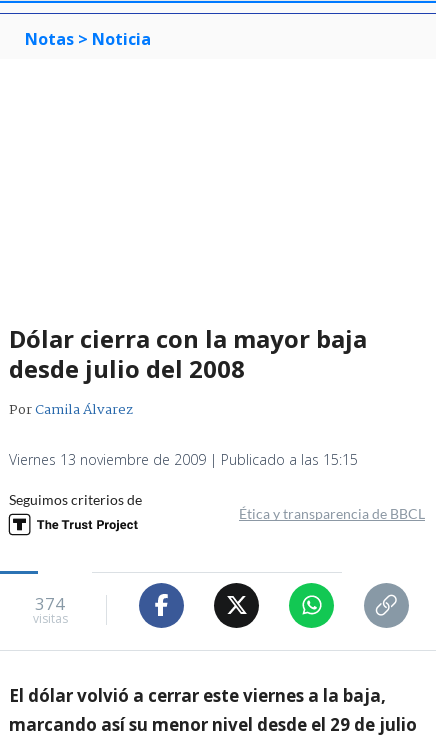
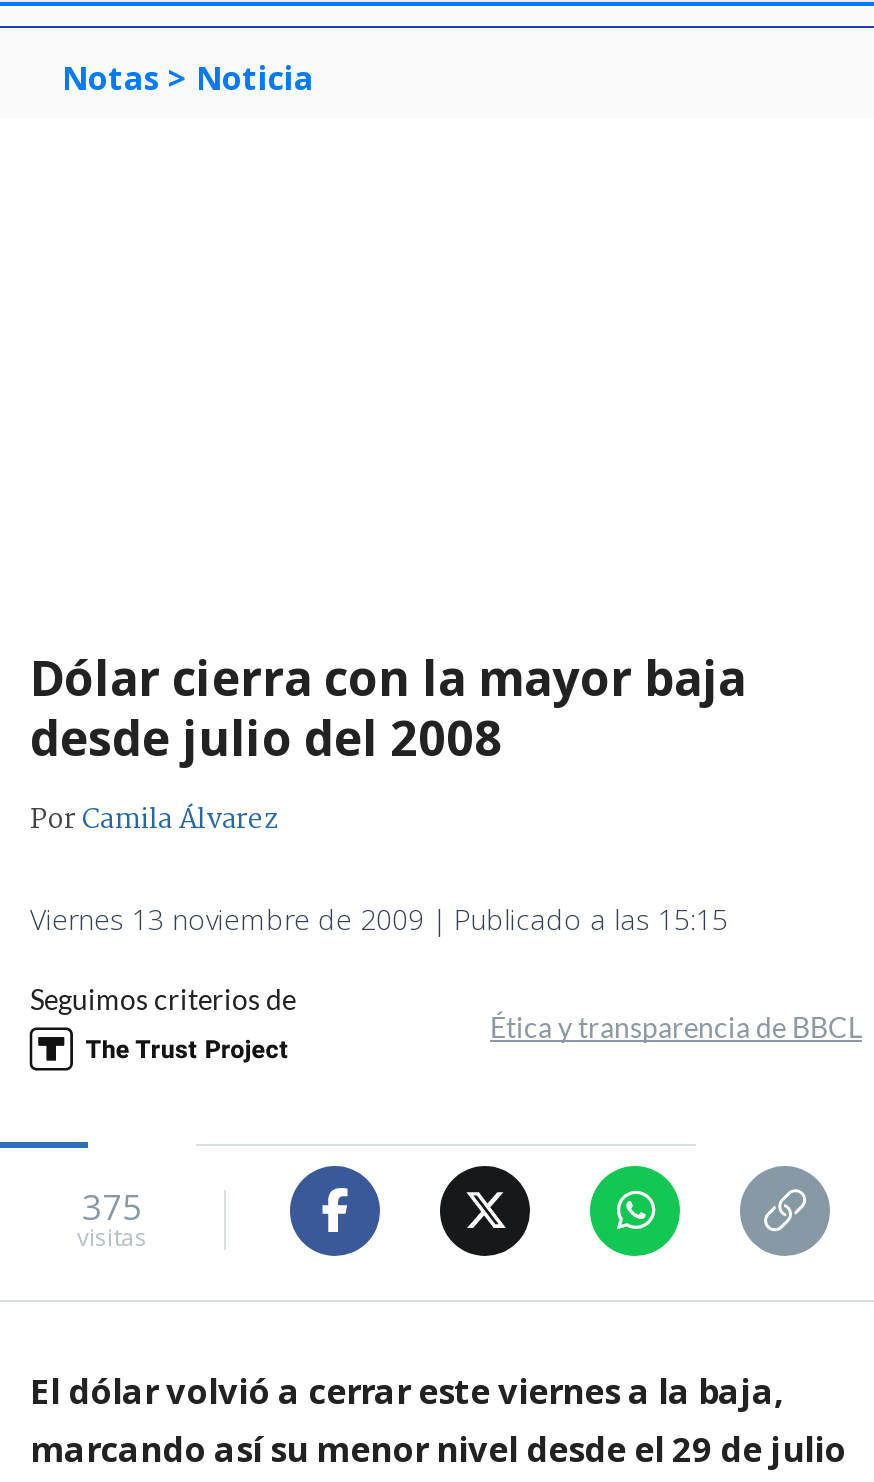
[35,592,65,615] 374 -> [82,1185,142,1231] 375

